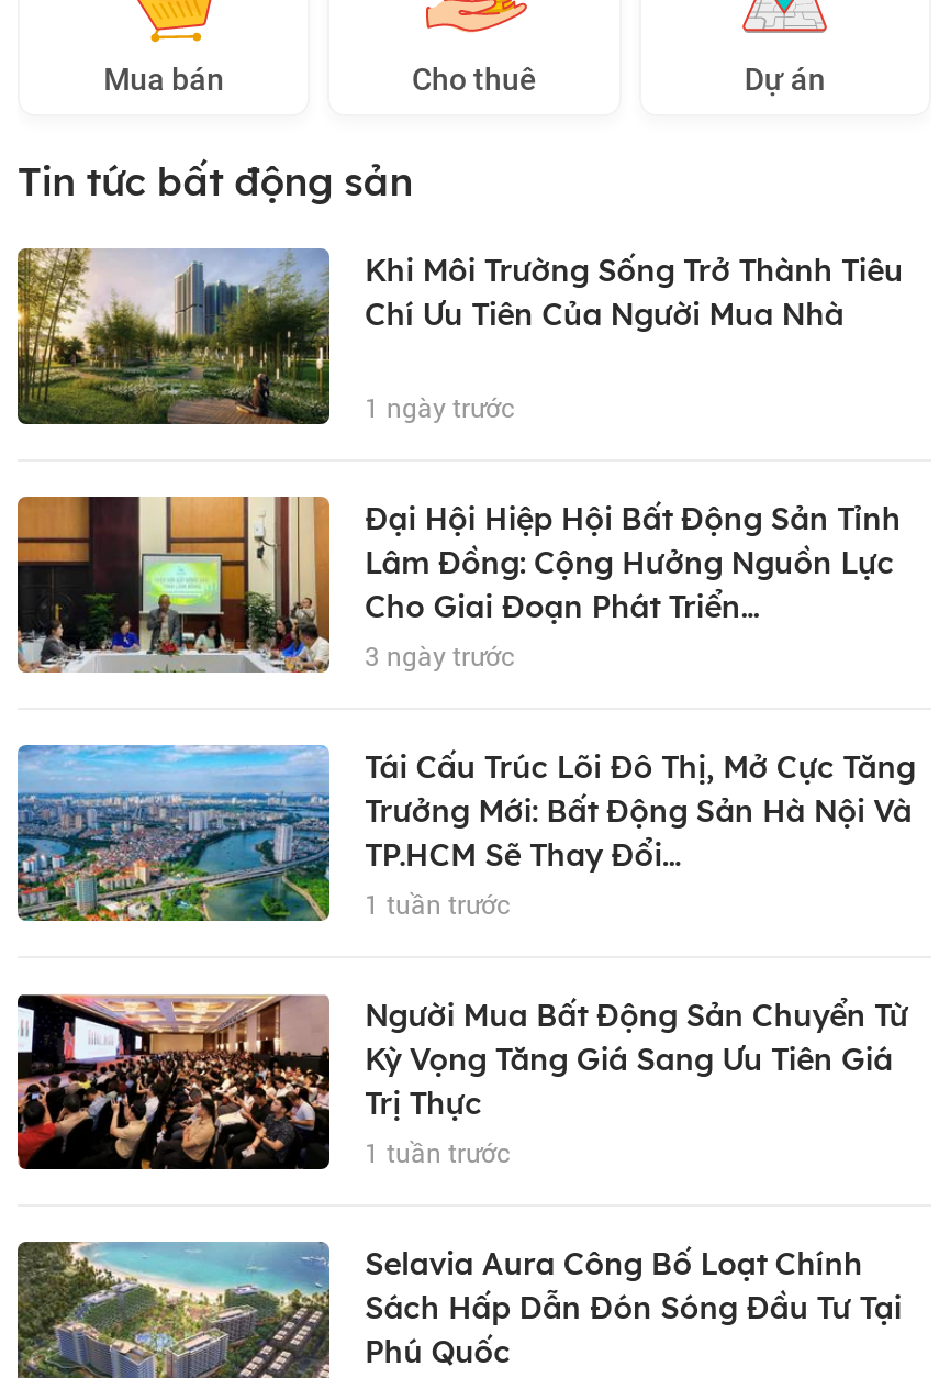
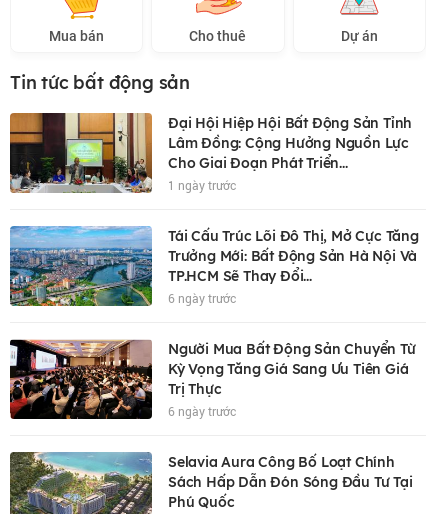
[15,248,903,426] [image] | Khi Môi Trường Sống Trở Thành Tiêu | Chí Ưu Tiên Của Người Mua Nhà | 1 ngày trước -> none
[365,637,514,673] 3 ngày trước -> [168,177,236,193] 1 ngày trước
[365,886,510,921] 1 tuần trước -> [168,290,236,306] 6 ngày trước
[365,1134,510,1169] 1 tuần trước -> [168,403,236,419] 6 ngày trước

